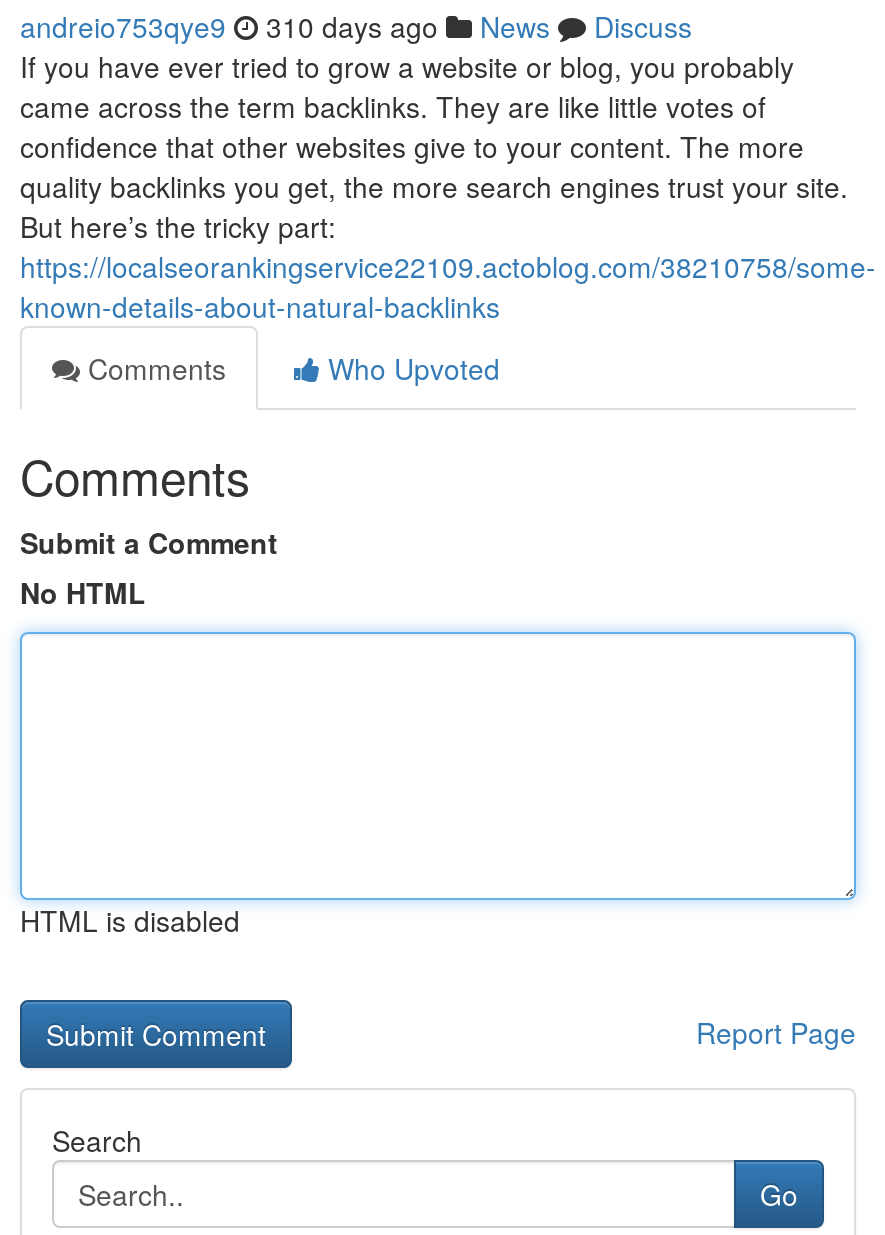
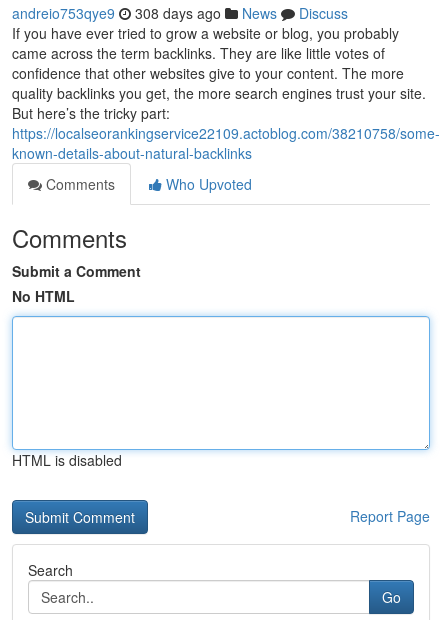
[20,6,692,46] andreio753qye9 310 days ago News Discuss -> [12,3,348,23] andreio753qye9 308 days ago News Discuss

